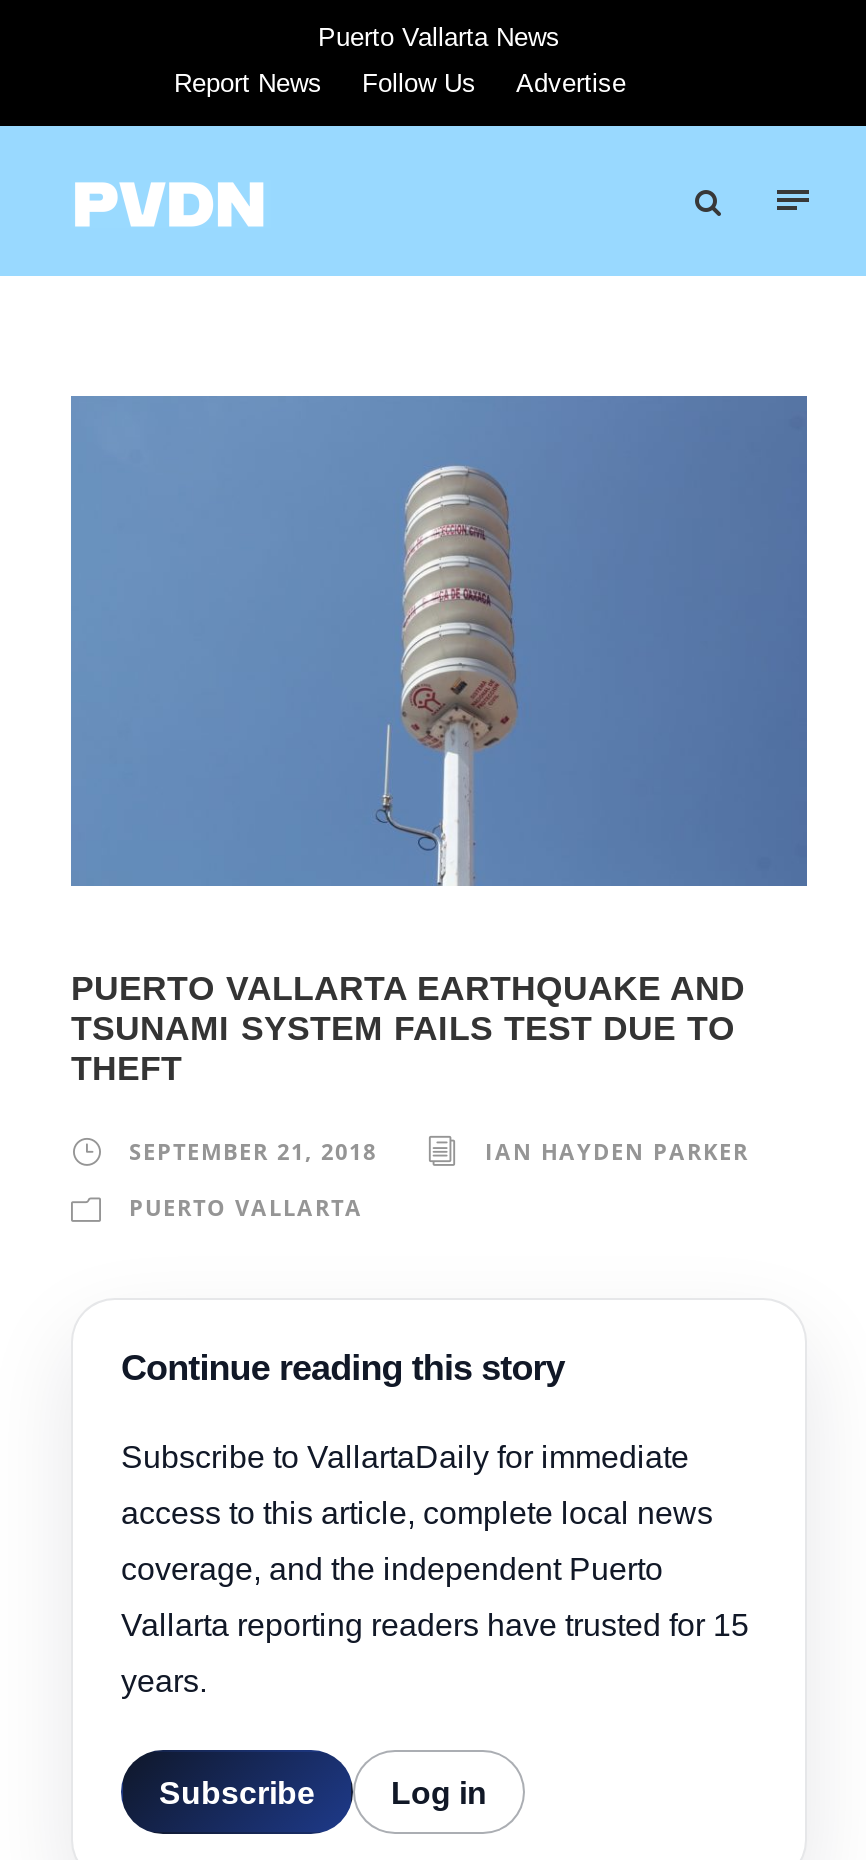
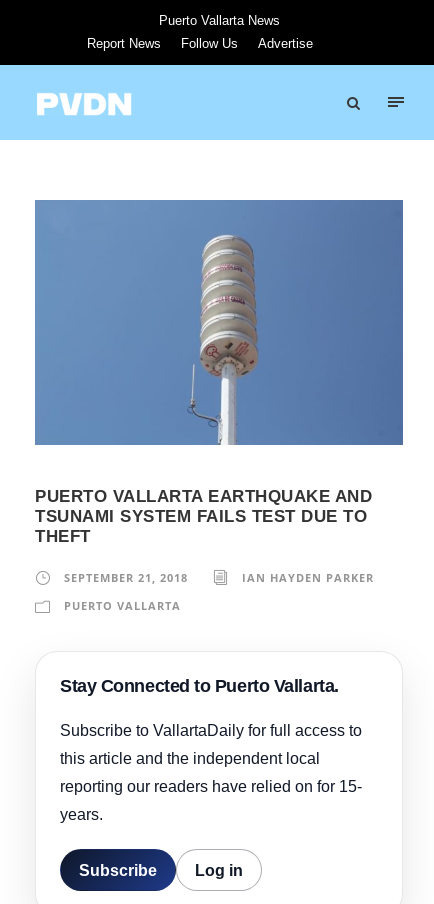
[121,1349,749,1643] Continue reading this story | Subscribe to VallartaDaily for immediate | access to this article, complete local news | coverage, and the independent Puerto | Vallarta reporting readers have trusted for 15 -> [60,676,362,795] Stay Connected to Puerto Vallarta. | Subscribe to VallartaDaily for full access to | this article and the independent local | reporting our readers have relied on for 15-

